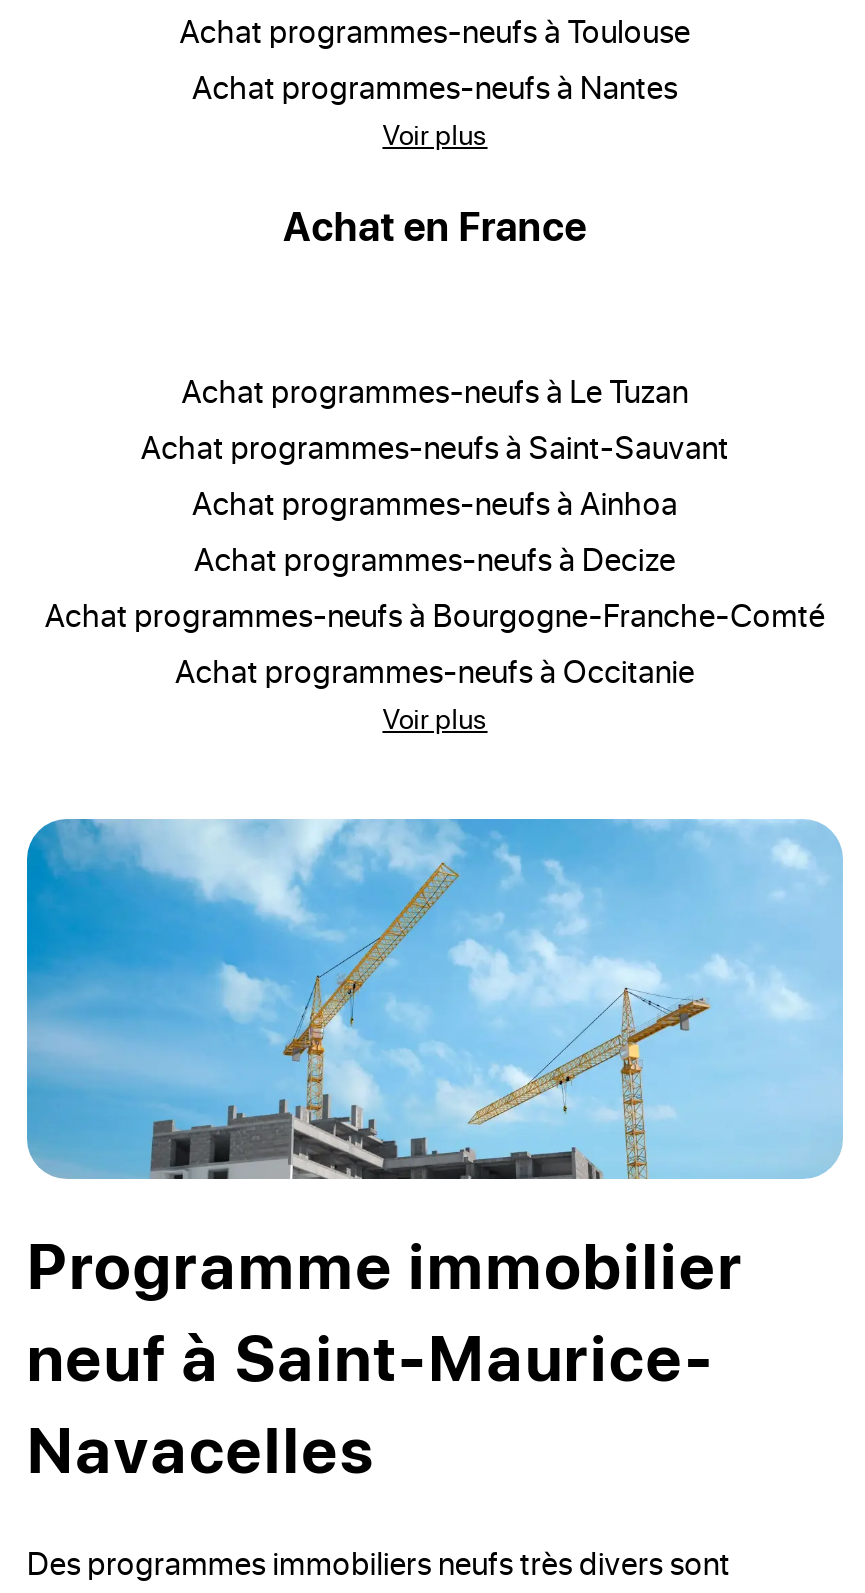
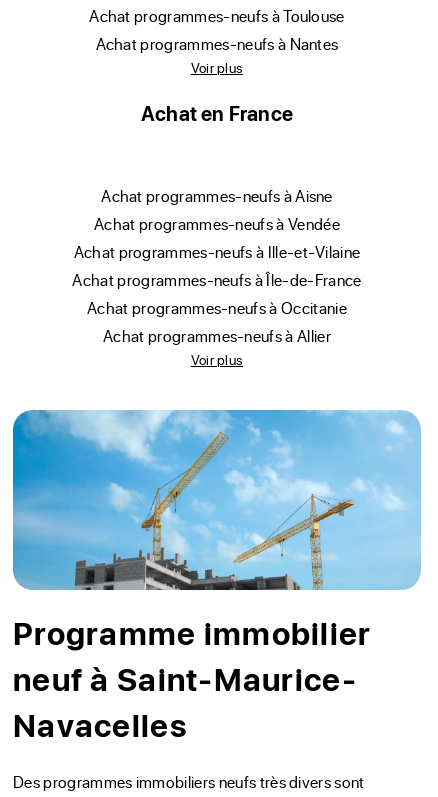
[65,369,825,635] achat programmes-neufs à Le Tuzan | achat programmes-neufs à Saint-Sauvant | achat programmes-neufs à Ainhoa | achat programmes-neufs à Decize | achat programmes-neufs à Bourgogne-Franche-Comté -> [83,185,362,290] achat programmes-neufs à Aisne | achat programmes-neufs à Vendée | achat programmes-neufs à Ille-et-Vilaine | achat programmes-neufs à Île-de-France
moved [196,649,695,691] -> [97,297,347,318]: achat programmes-neufs à Occitanie
none -> [113,325,331,346] achat programmes-neufs à Allier

